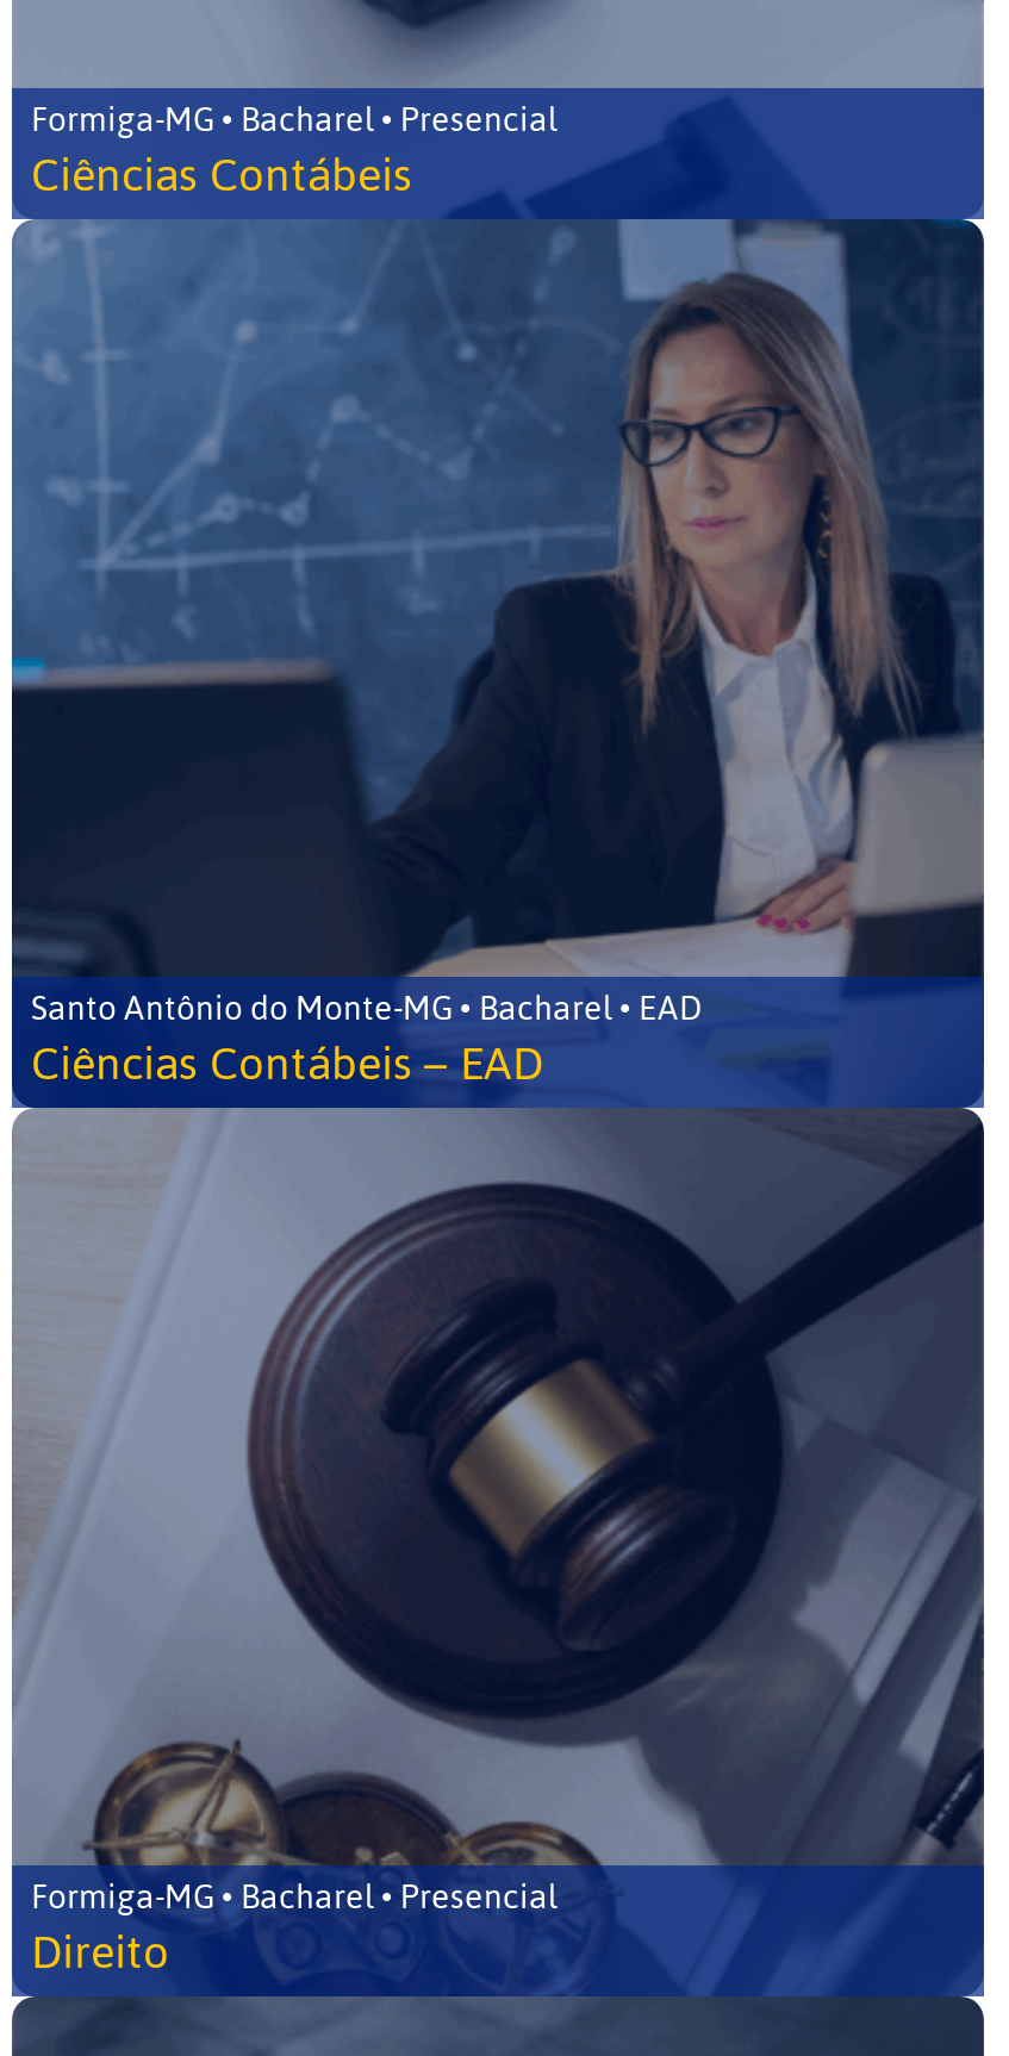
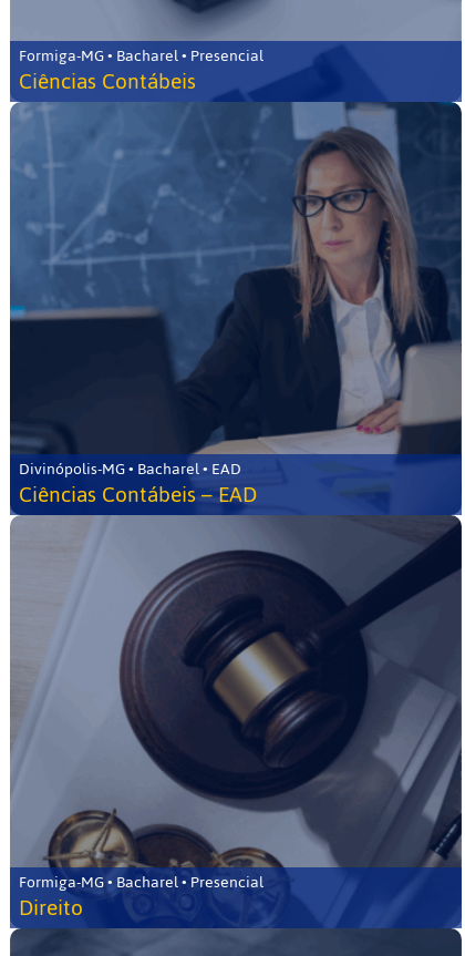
[31,977,703,1041] Santo Antônio do Monte-MG • Bacharel • EAD -> [19,454,241,484] Divinópolis-MG • Bacharel • EAD

